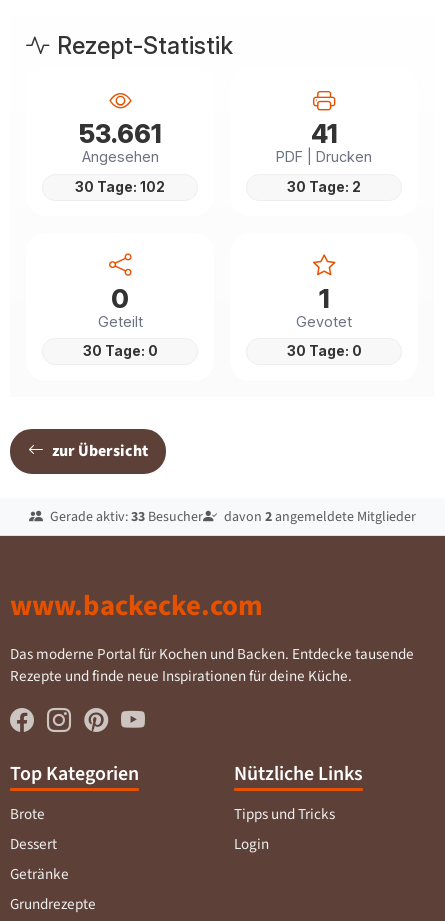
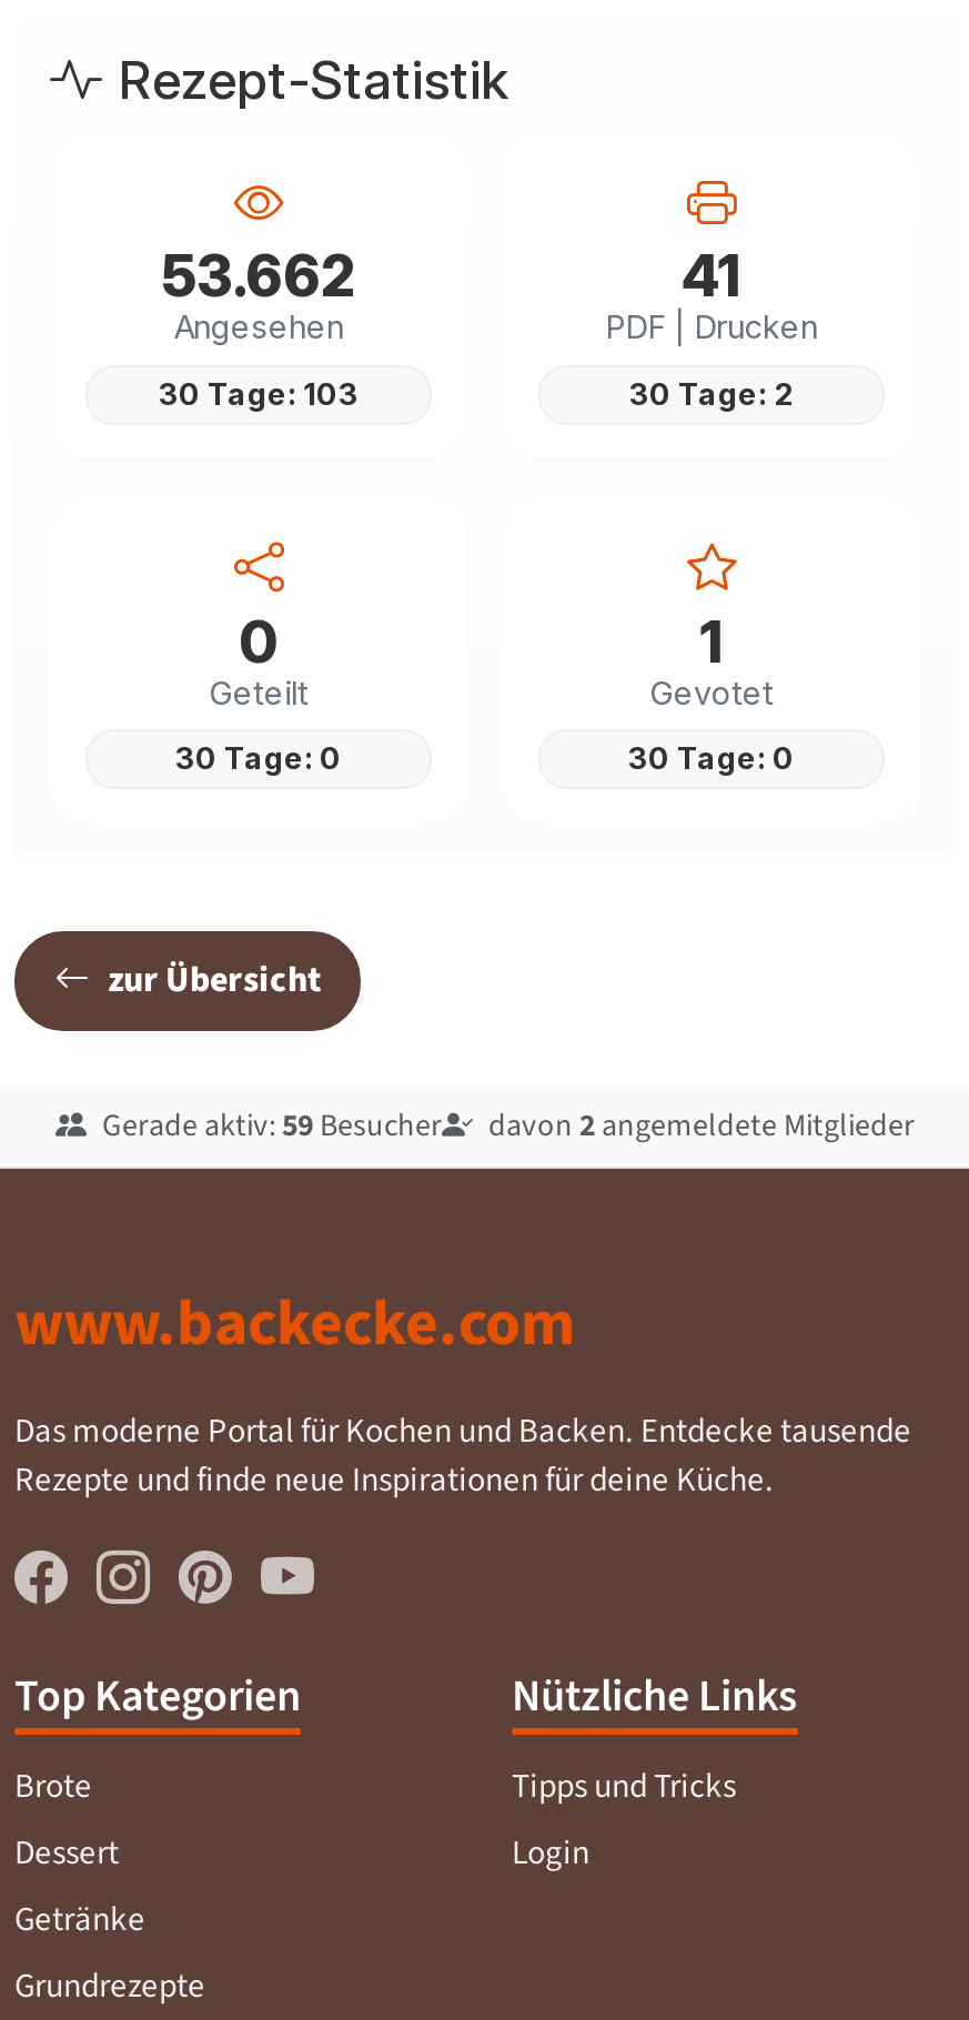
[78,118,161,149] 53.661 -> [161,242,356,310] 53.662
[75,179,165,195] 30 Tage: 102 -> [159,376,359,412] 30 Tage: 103
[46,507,202,526] Gerade aktiv: 33 Besucher -> [95,1105,442,1147] Gerade aktiv: 59 Besucher

